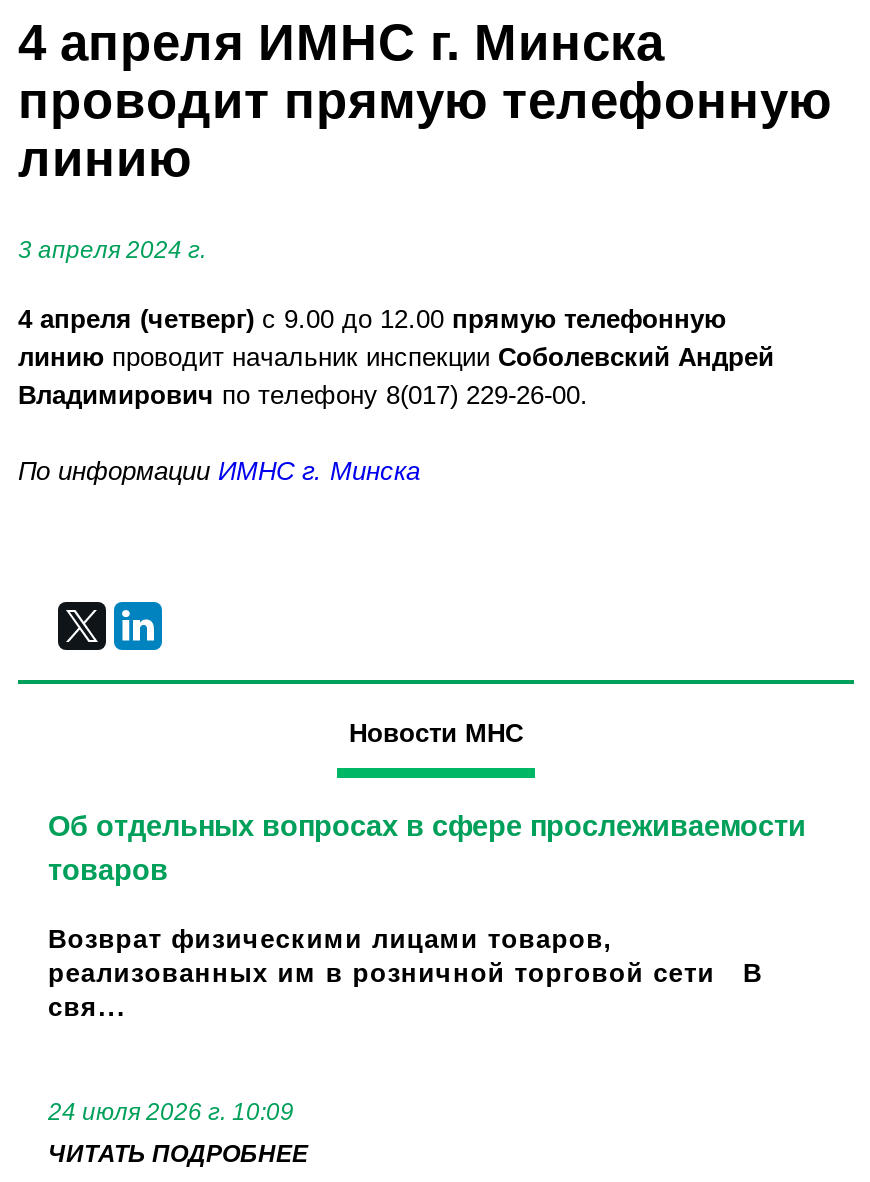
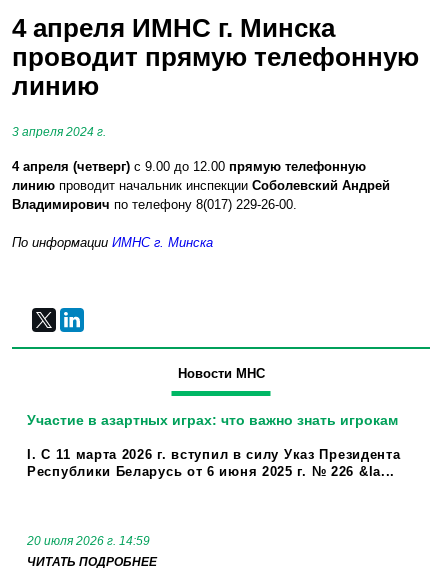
[48,810,806,886] Об отдельных вопросах в сфере прослеживаемости | товаров -> [27,412,398,428] Участие в азартных играх: что важно знать игрокам
[48,924,743,1022] Возврат физическими лицами товаров, | реализованных им в розничной торговой сети В | свя... -> [27,447,400,479] I. С 11 марта 2026 г. вступил в силу Указ Президента | Республики Беларусь от 6 июня 2025 г. № 226 &la...
[48,1097,294,1125] 24 июля 2026 г. 10:09 -> [27,534,150,548] 20 июля 2026 г. 14:59

